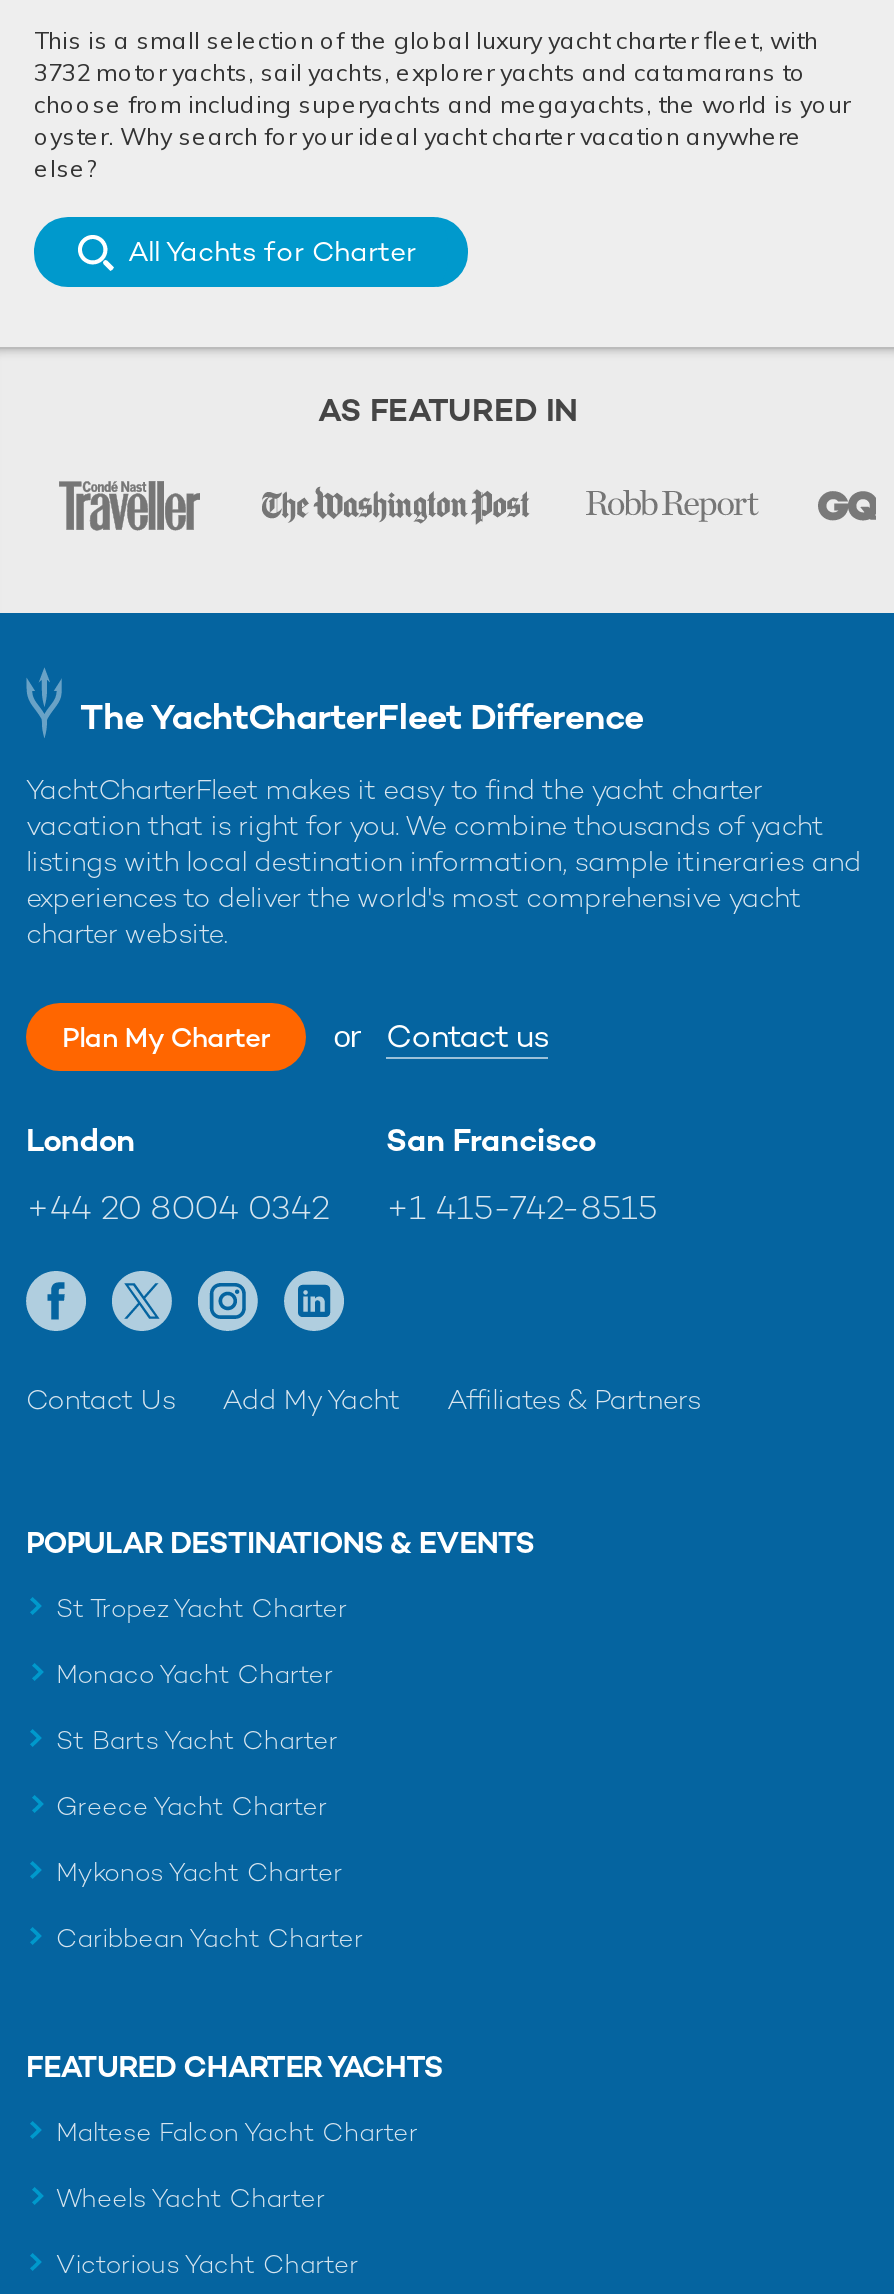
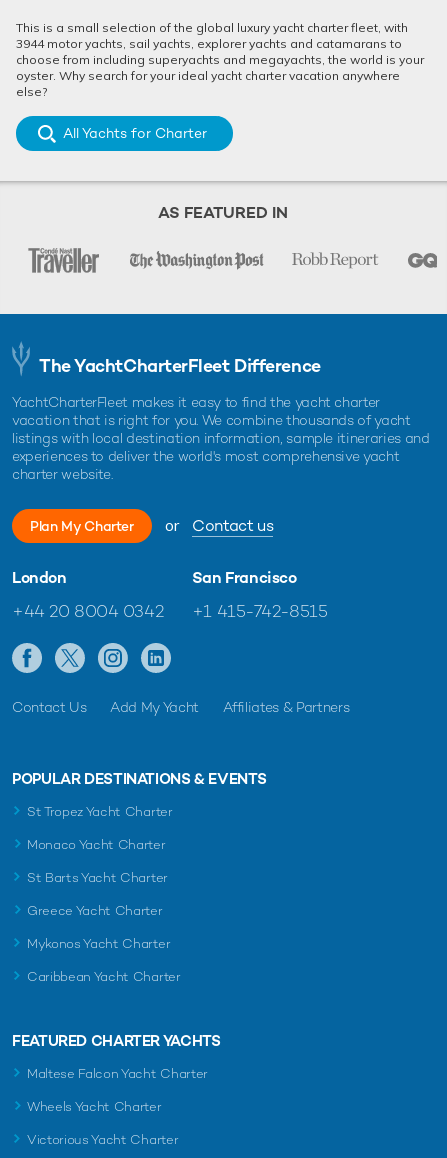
[34,58,806,88] 3732 motor yachts, sail yachts, explorer yachts and catamarans to -> [16,36,402,51] 3944 motor yachts, sail yachts, explorer yachts and catamarans to

